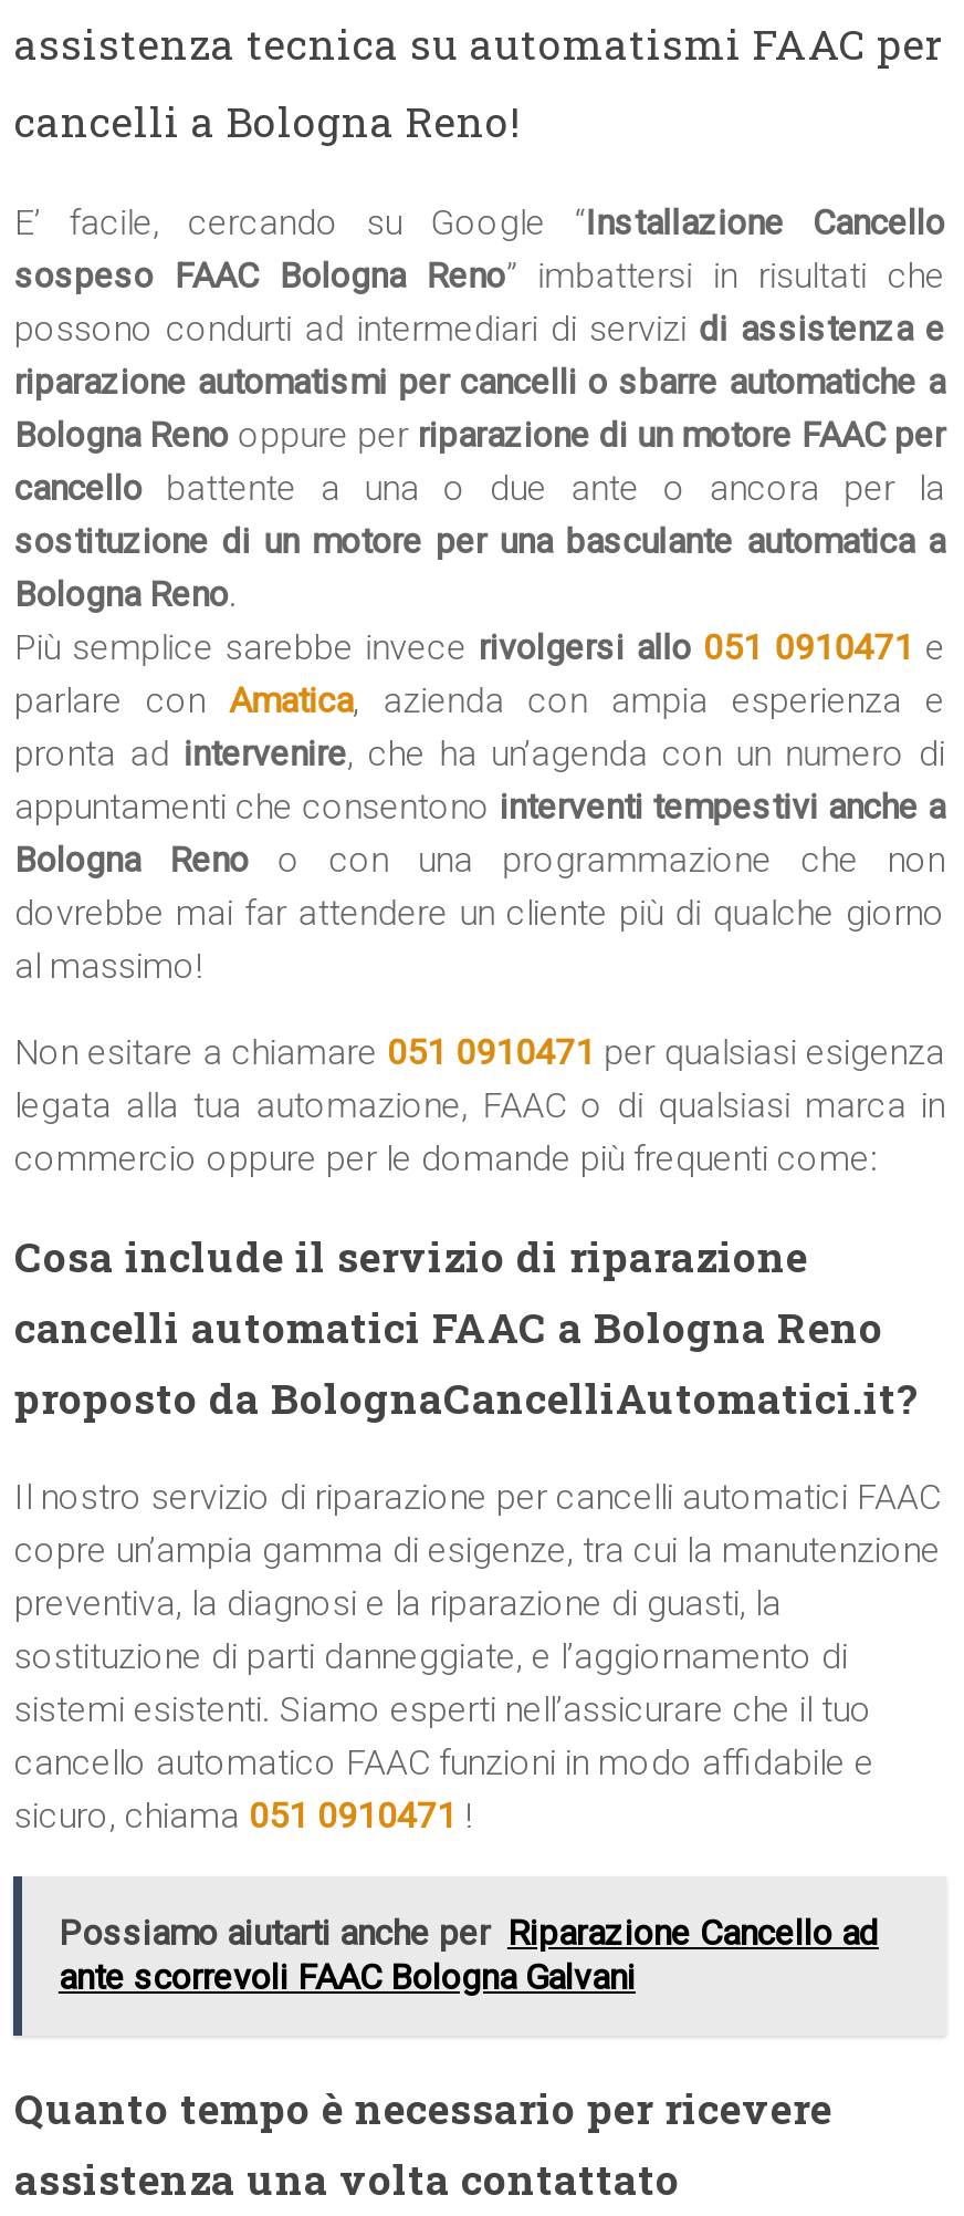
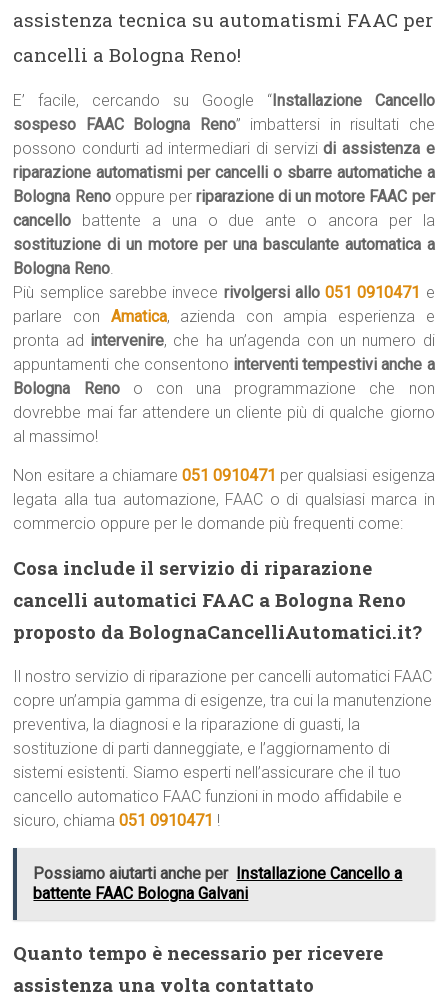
[58,1912,879,1998] Possiamo aiutarti anche per Riparazione Cancello ad | ante scorrevoli FAAC Bologna Galvani -> [33,864,402,903] Possiamo aiutarti anche per Installazione Cancello a | battente FAAC Bologna Galvani

